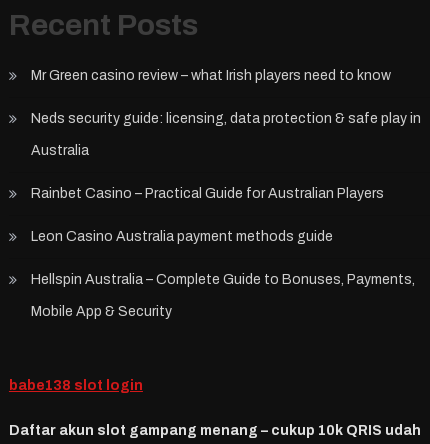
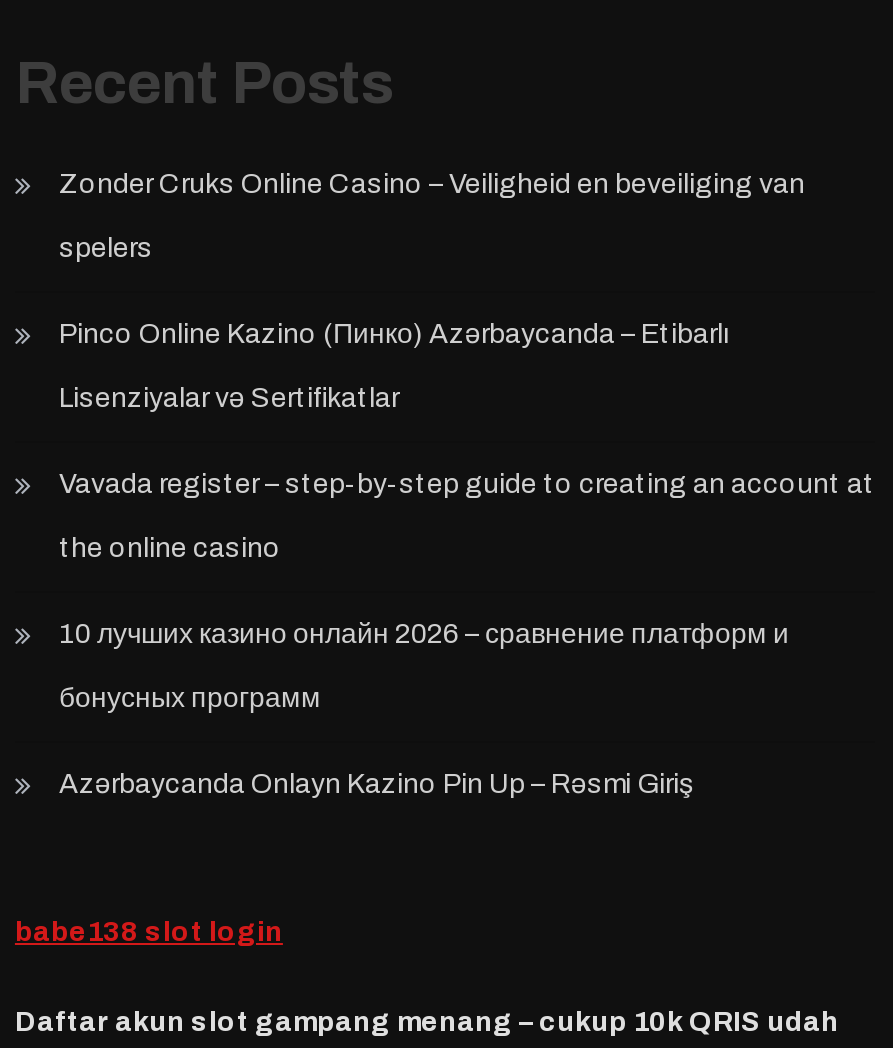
[31,68,421,319] Mr Green casino review – what Irish players need to know | Neds security guide: licensing, data protection & safe play in | Australia | Rainbet Casino – Practical Guide for Australian Players | Leon Casino Australia payment methods guide | Hellspin Australia – Complete Guide to Bonuses, Payments, | Mobile App & Security -> [59,169,875,799] Zonder Cruks Online Casino – Veiligheid en beveiliging van | spelers | Pinco Online Kazino (Пинко) Azərbaycanda – Etibarlı | Lisenziyalar və Sertifikatlar | Vavada register – step-by-step guide to creating an account at | the online casino | 10 лучших казино онлайн 2026 – сравнение платформ и | бонусных программ | Azərbaycanda Onlayn Kazino Pin Up – Rəsmi Giriş

